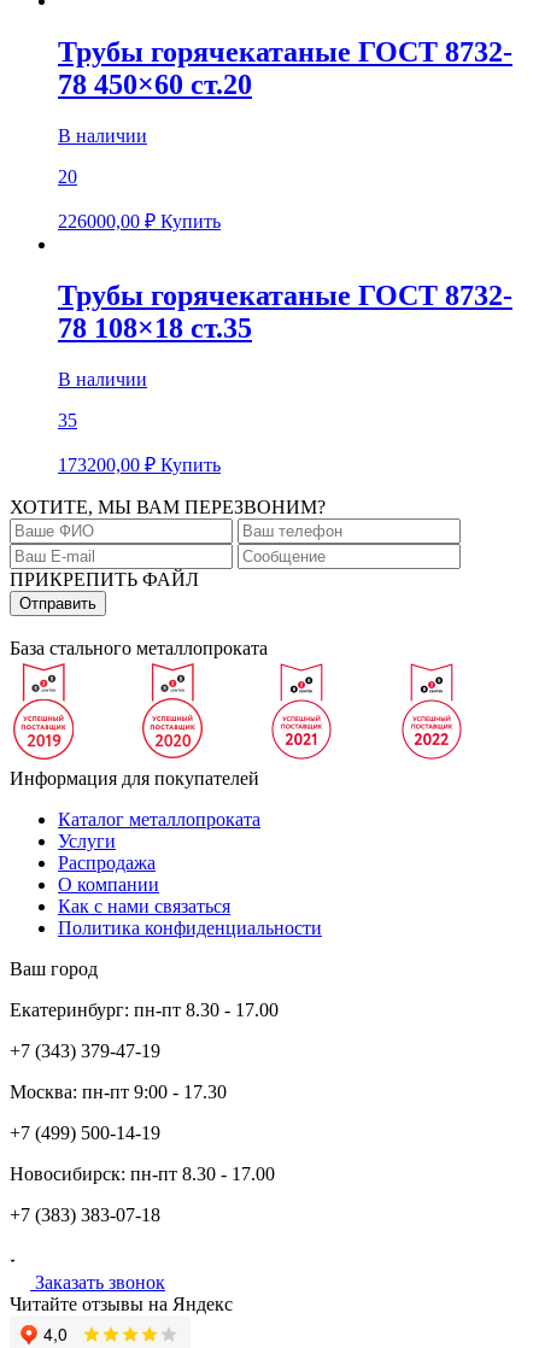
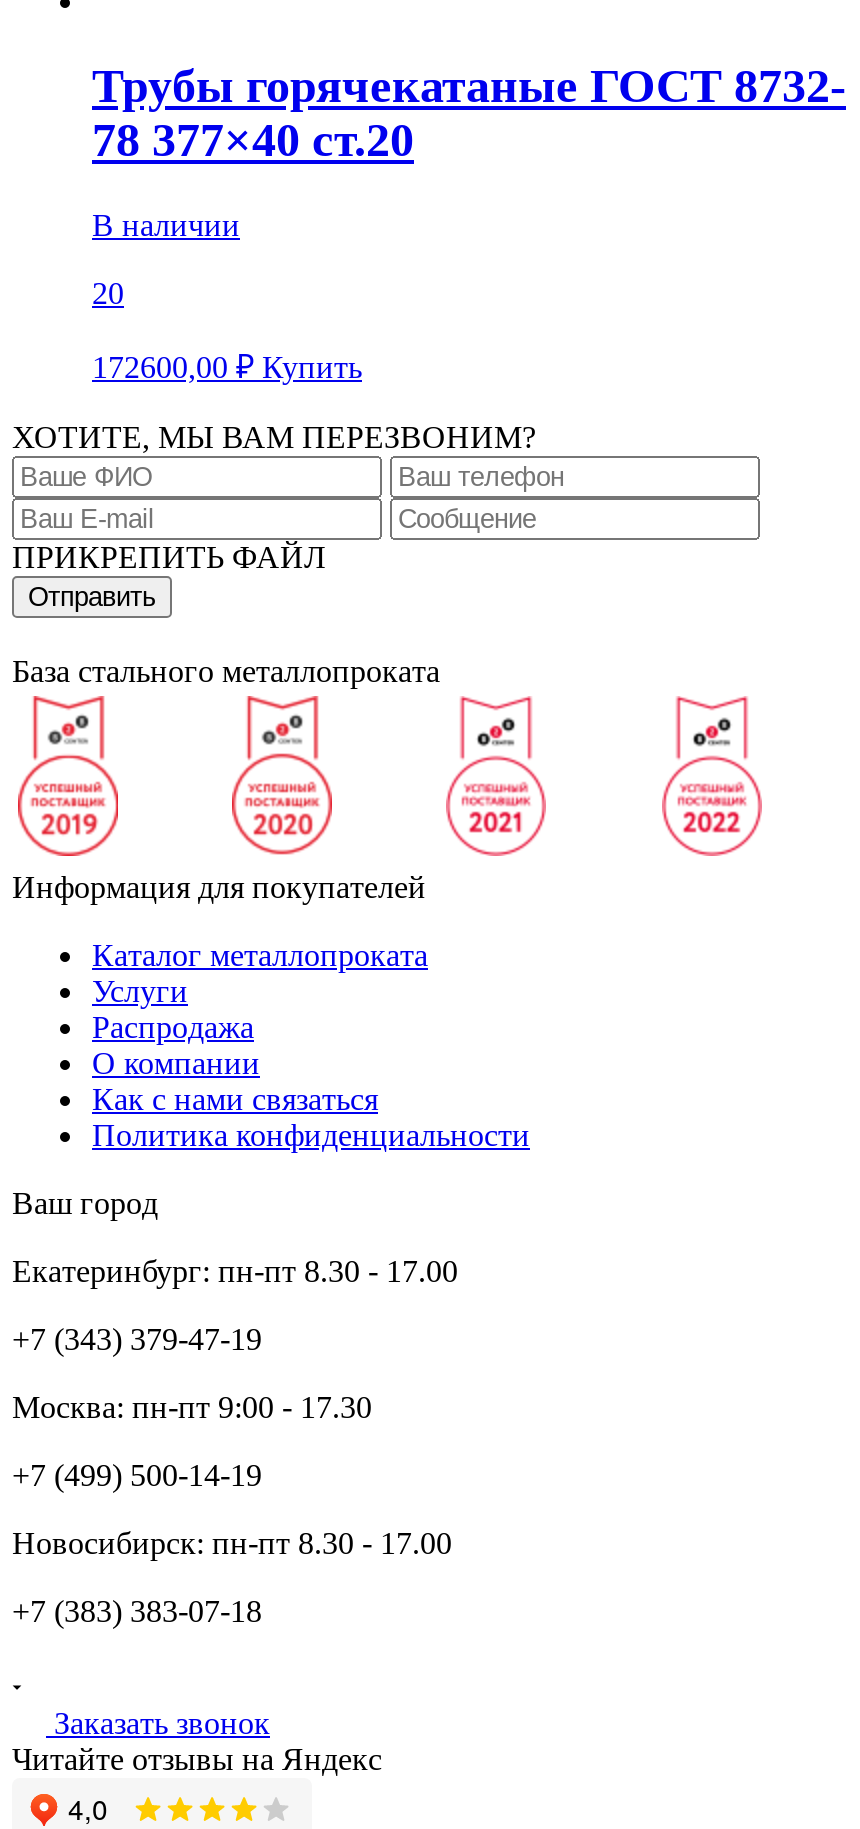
[58,69,252,100] 78 450×60 ст.20 -> [92,114,414,166] 78 377×40 ст.20
[58,211,512,475] 226000,00 ₽ Купить | Трубы горячекатаные ГОСТ 8732- | 78 108×18 ст.35 | В наличии | 35 | 173200,00 ₽ Купить -> [92,350,362,384] 172600,00 ₽ Купить

